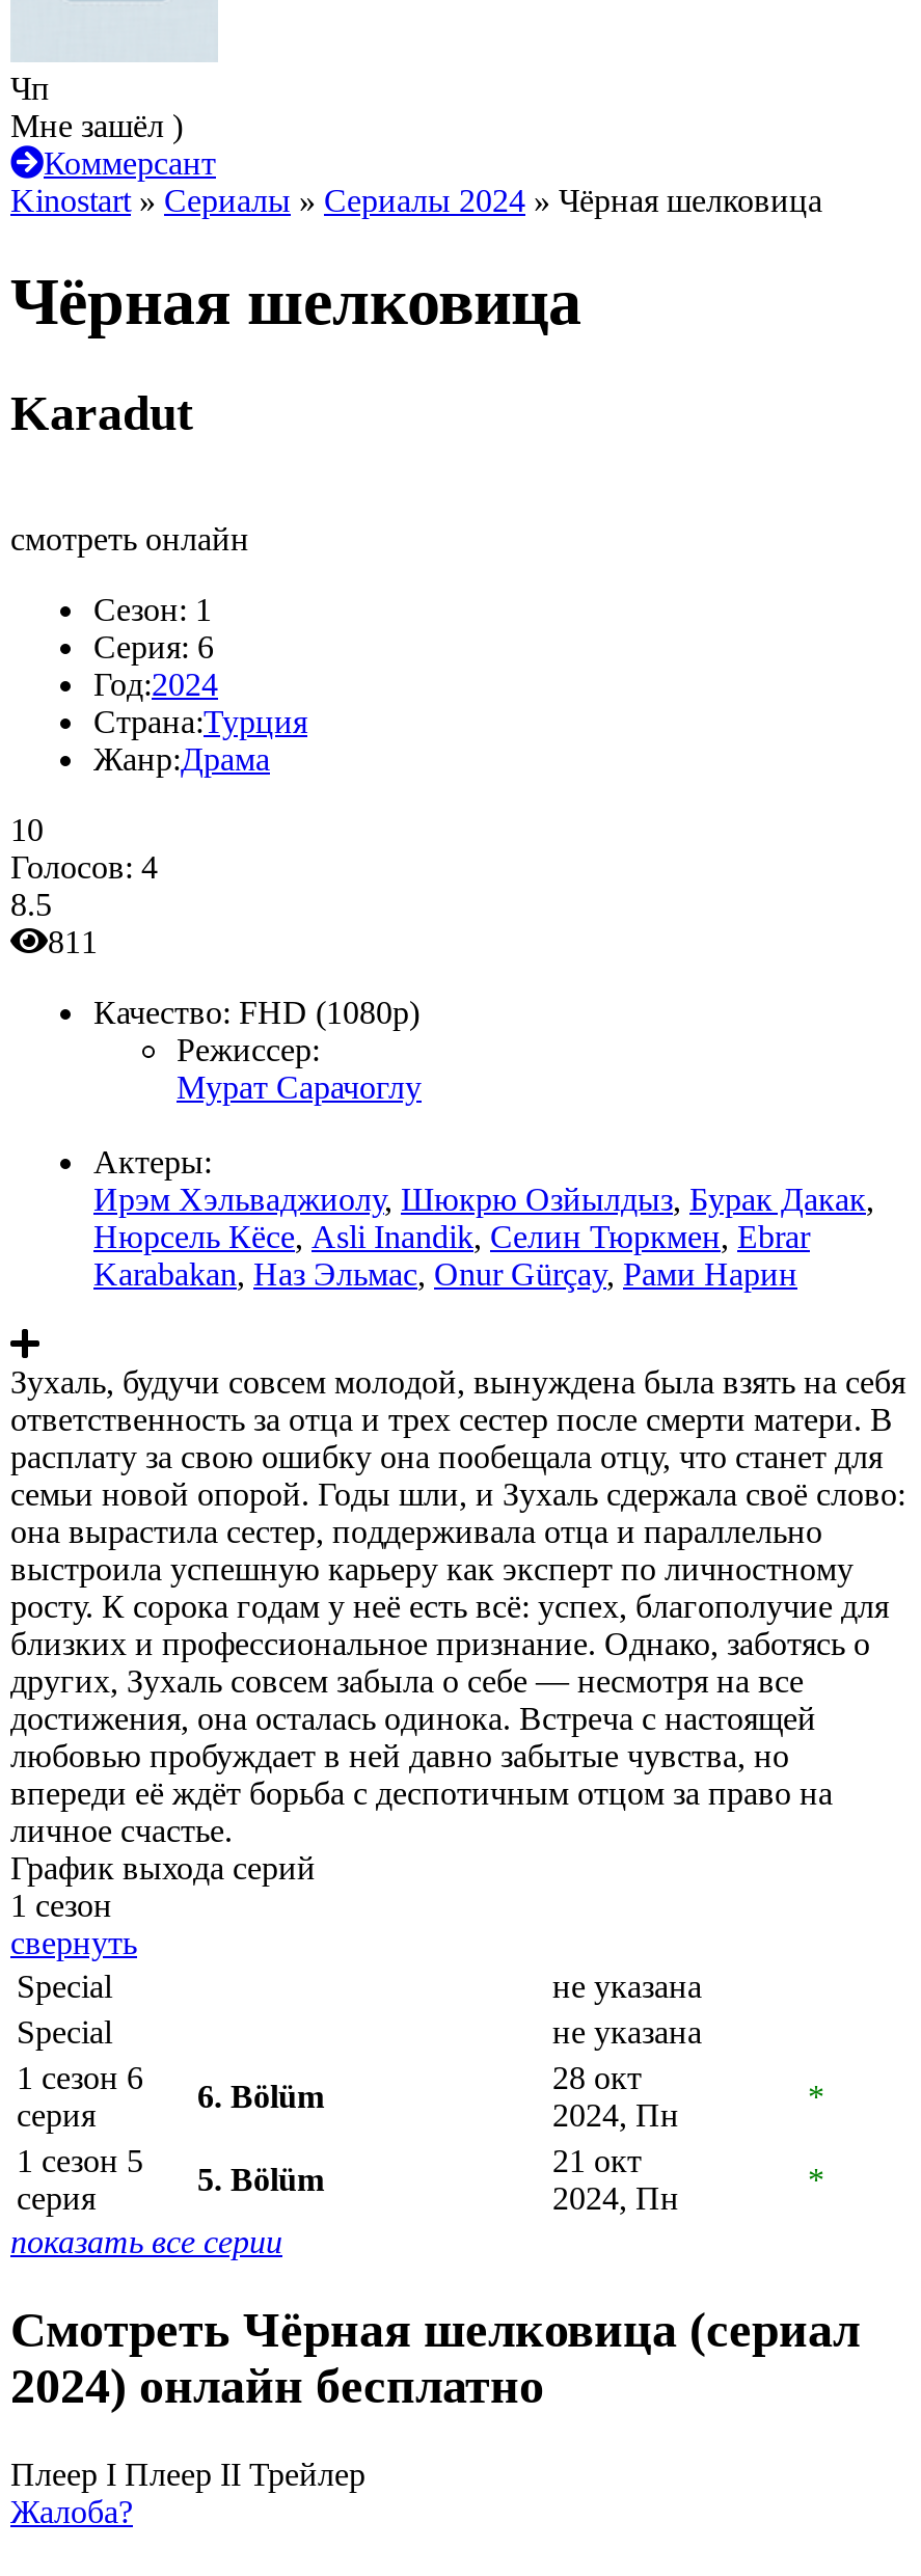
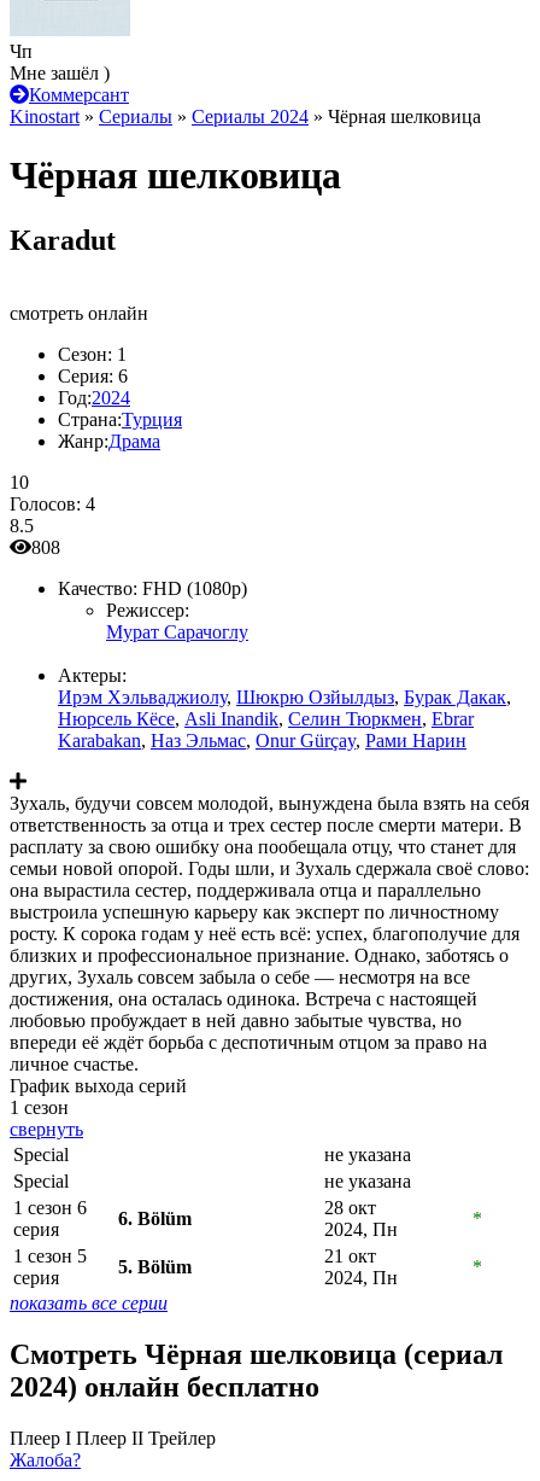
[48,924,98,959] 811 -> [31,537,60,557] 808

